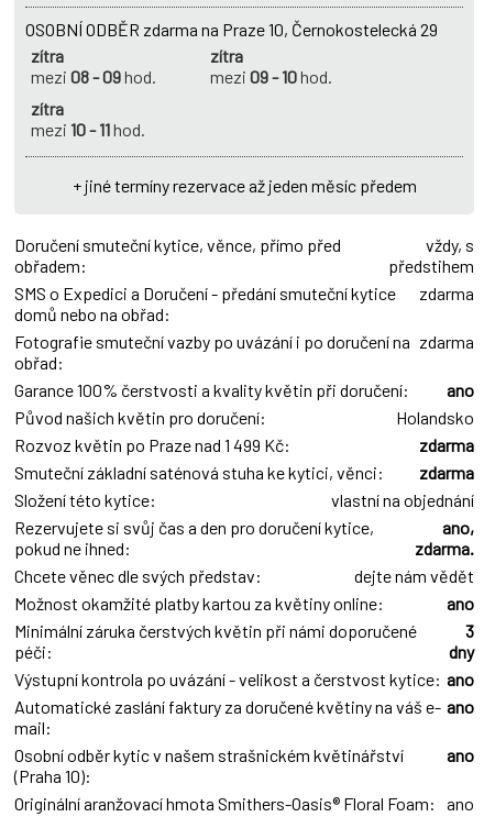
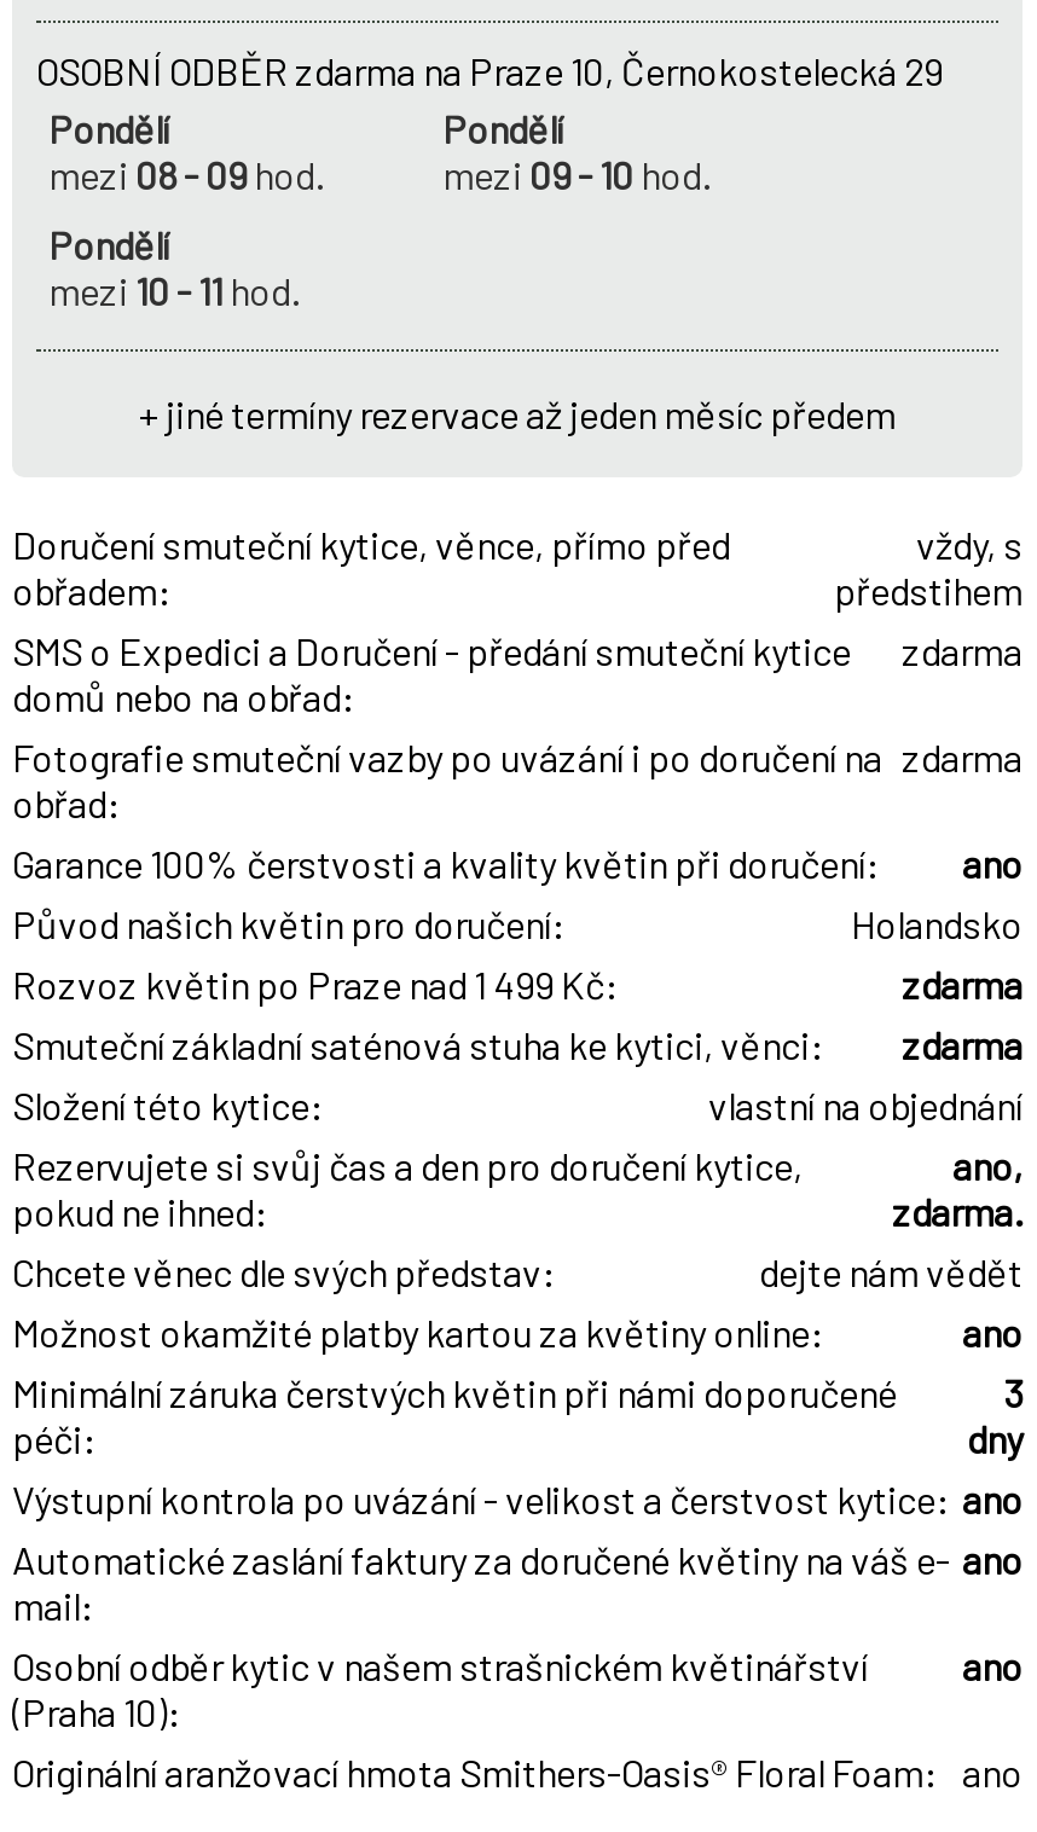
[31,45,64,66] zítra -> [48,105,169,151] Pondělí
[210,45,243,66] zítra -> [442,105,563,151] Pondělí
[31,98,64,119] zítra -> [48,221,169,267] Pondělí

